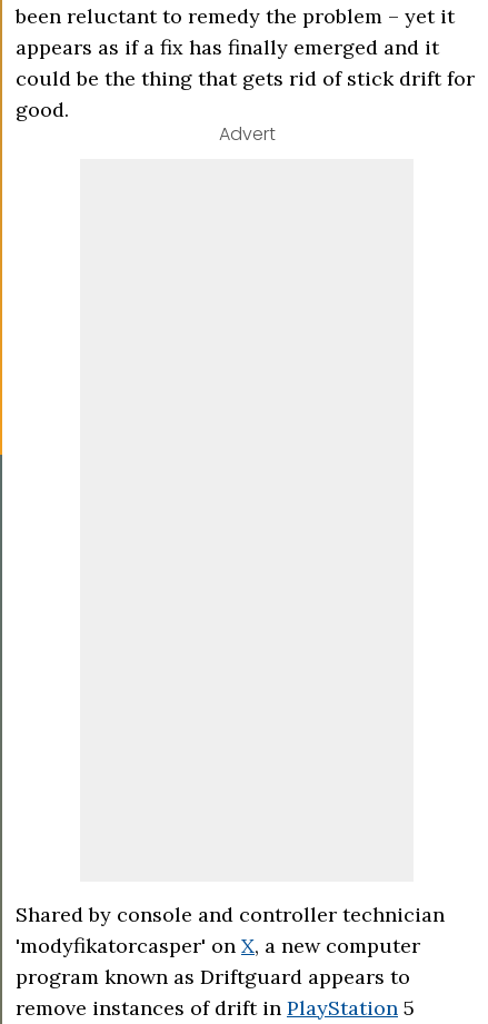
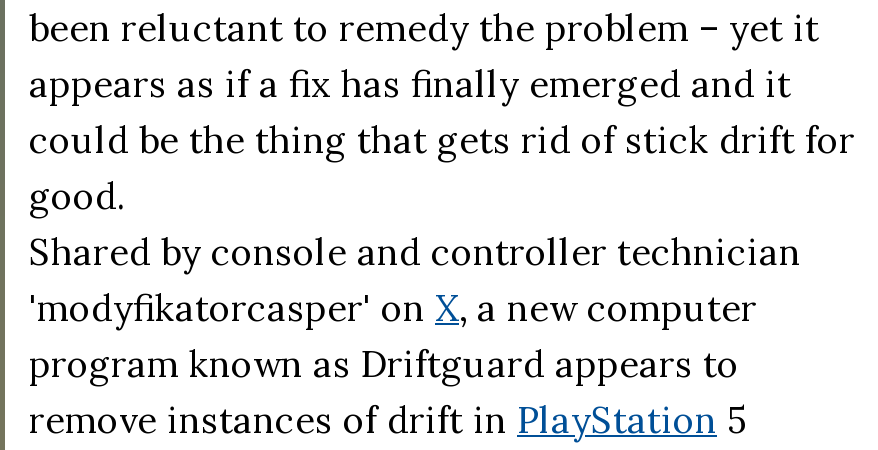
[218,121,275,147] Advert -> none

